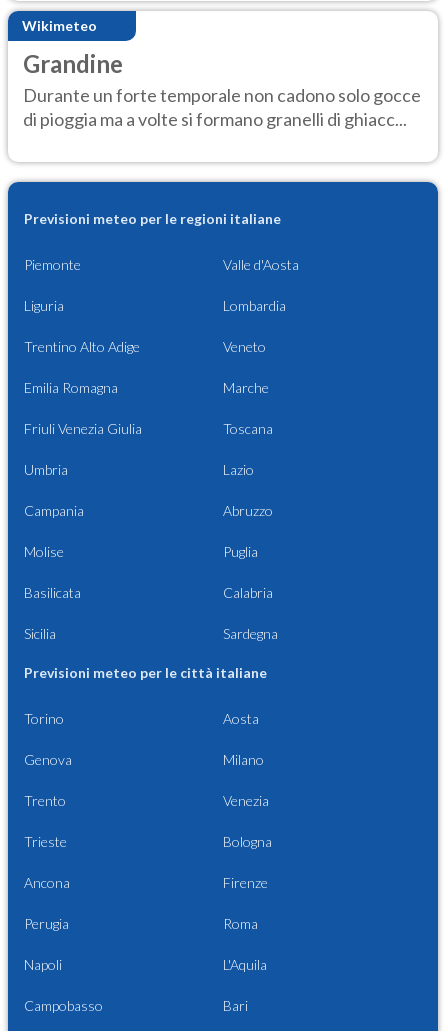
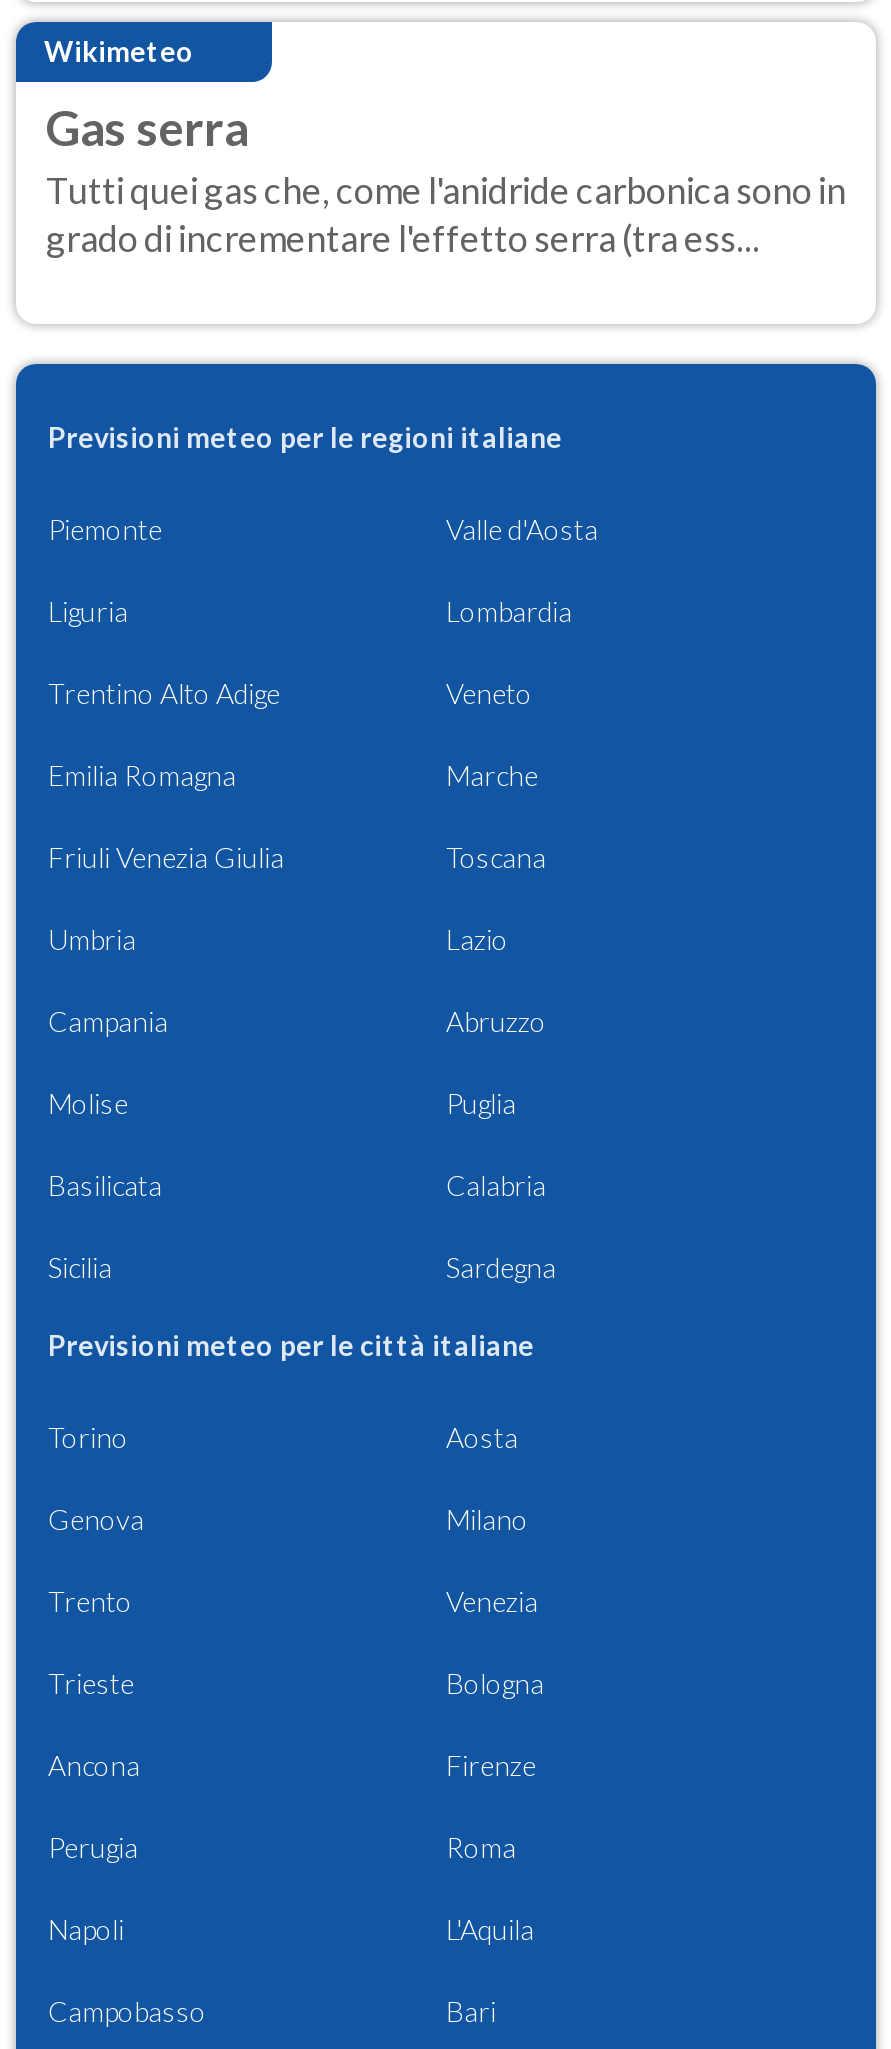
[23,49,421,130] Grandine | Durante un forte temporale non cadono solo gocce | di pioggia ma a volte si formano granelli di ghiacc... -> [46,98,846,261] Gas serra | Tutti quei gas che, come l'anidride carbonica sono in | grado di incrementare l'effetto serra (tra ess...

